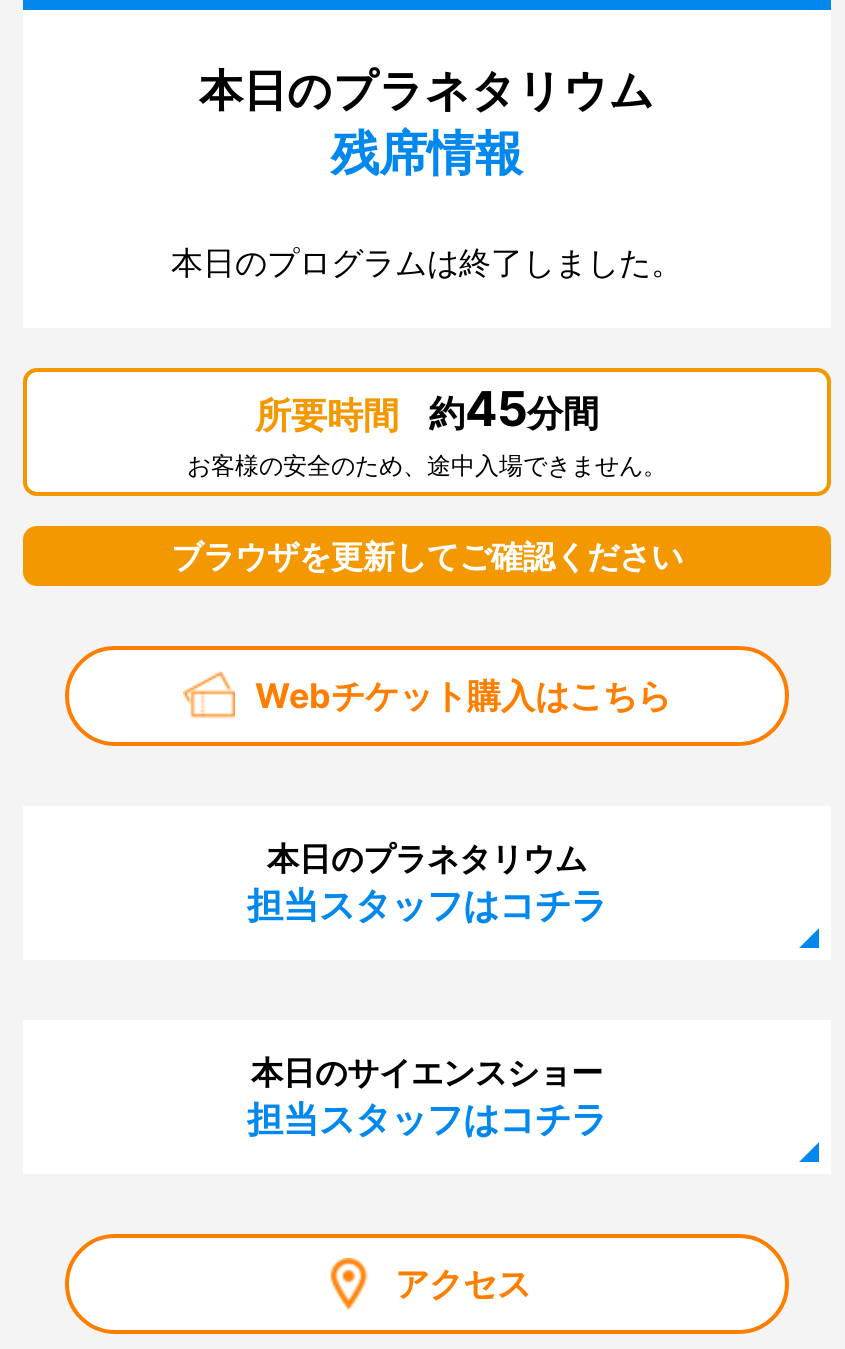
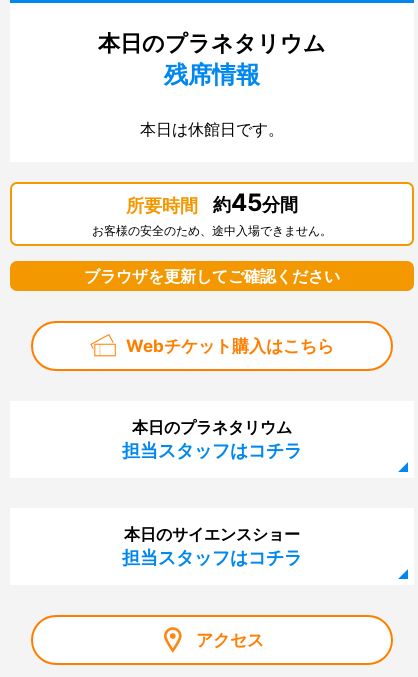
[171,242,683,282] 本日のプログラムは終了しました。 -> [140,119,284,139] 本日は休館日です。

